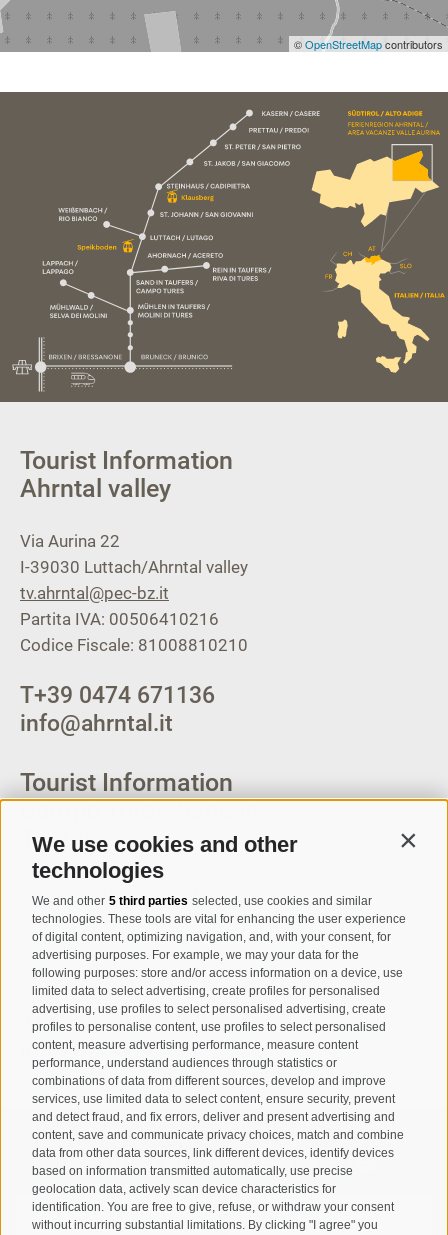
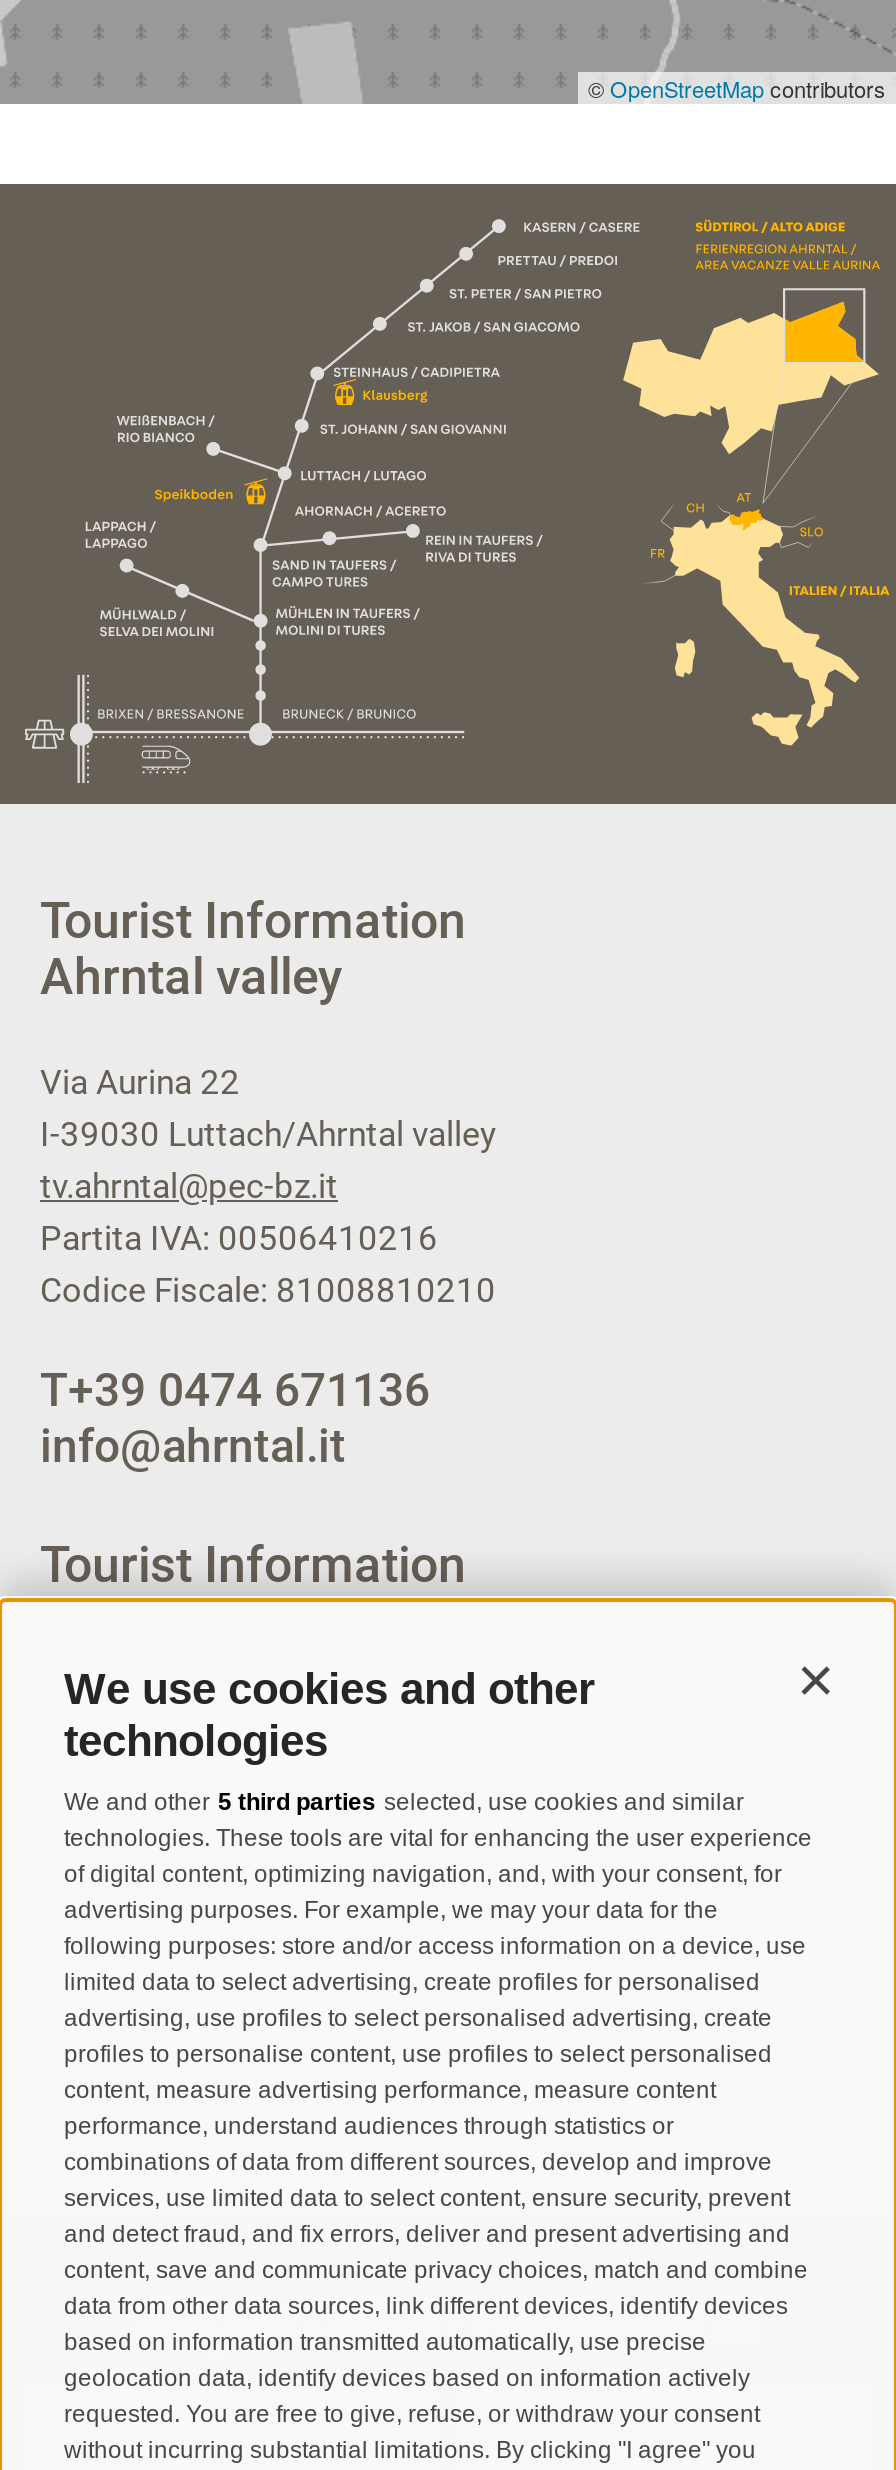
[32,1182,394,1214] geolocation data, actively scan device characteristics for | identification. You are free to give, refuse, or withdraw your consent -> [64,2364,760,2428] geolocation data, identify devices based on information actively | requested. You are free to give, refuse, or withdraw your consent

